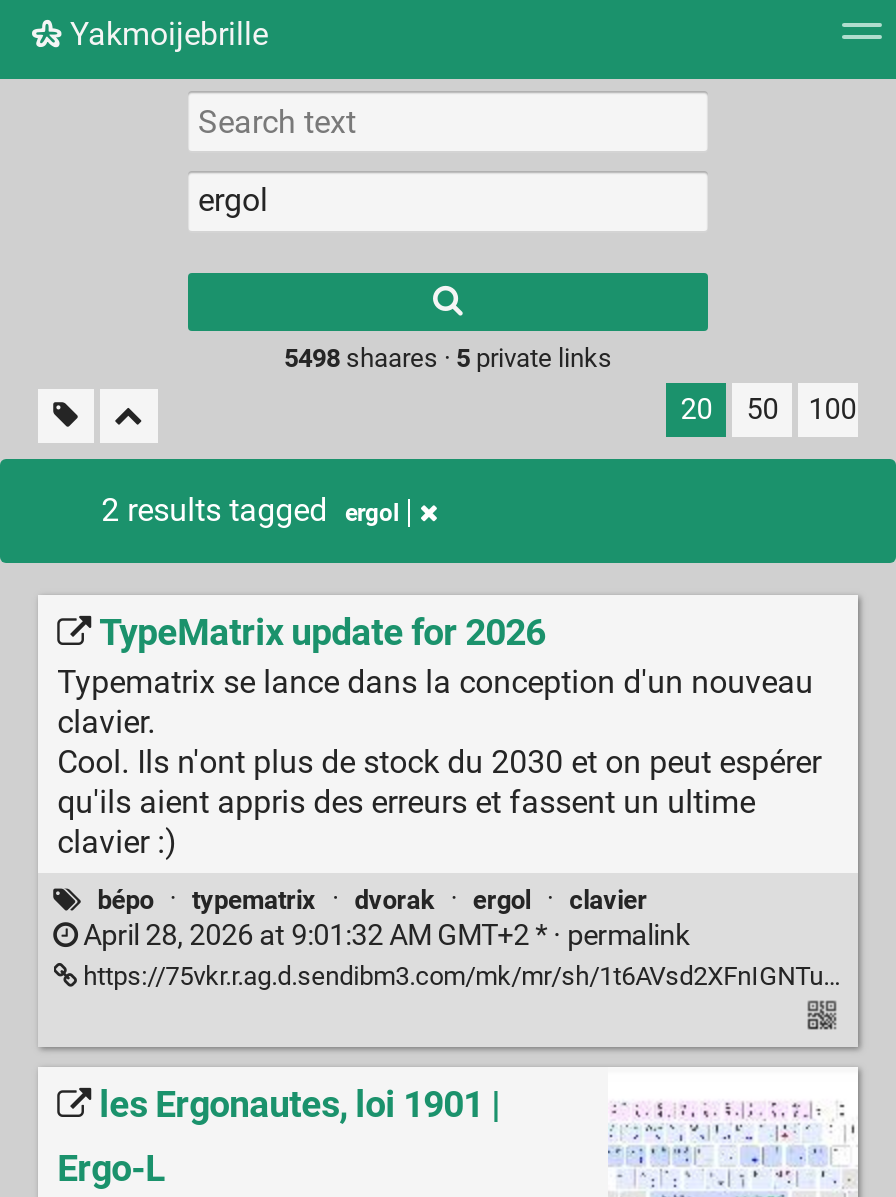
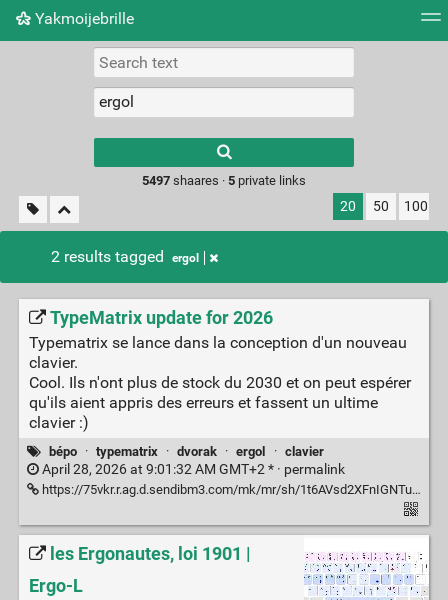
[284,343,612,373] 5498 shaares · 5 private links -> [142,173,306,188] 5497 shaares · 5 private links

